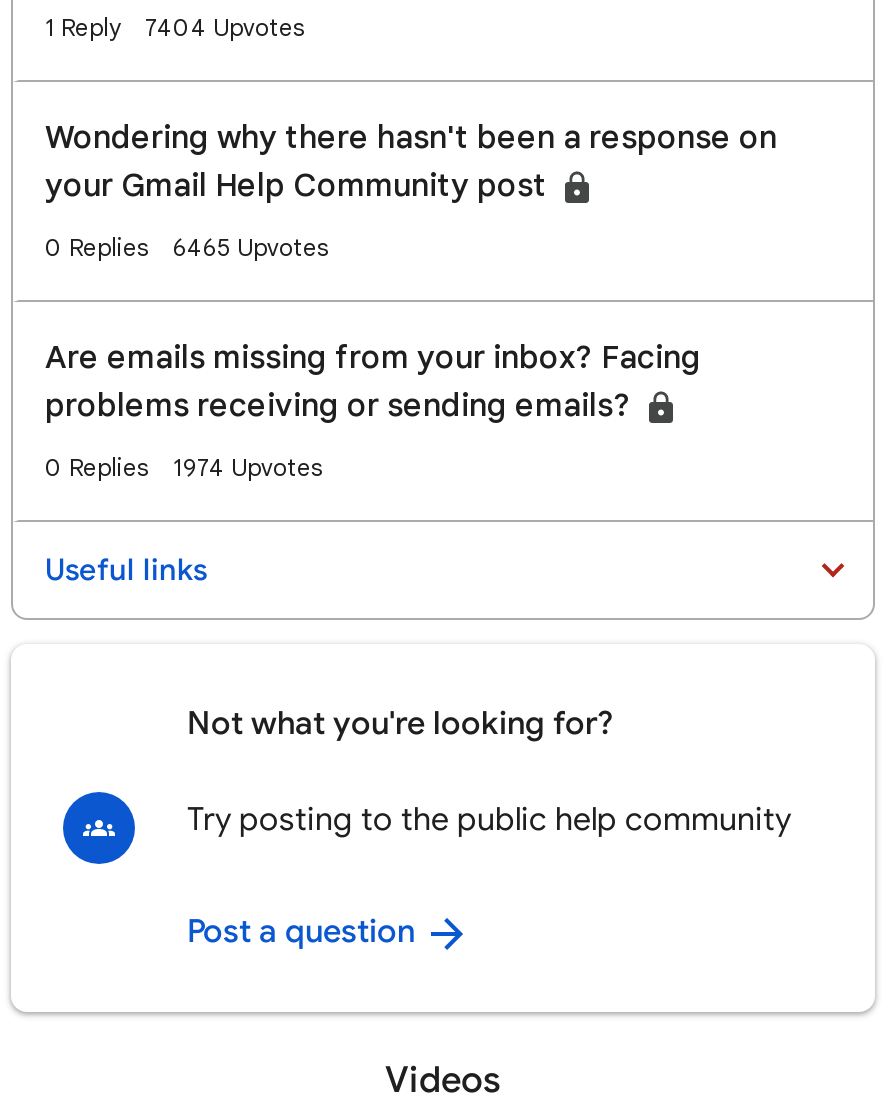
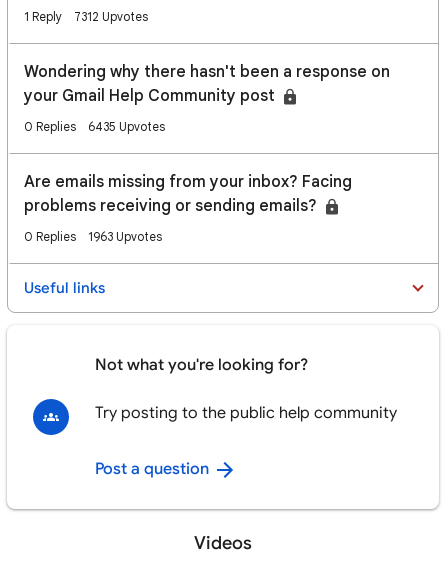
[45,12,305,42] 1 Reply 7404 Upvotes -> [24,9,148,24] 1 Reply 7312 Upvotes
[173,232,329,262] 6465 Upvotes -> [88,119,165,134] 6435 Upvotes
[173,452,323,482] 1974 Upvotes -> [88,229,162,244] 1963 Upvotes

